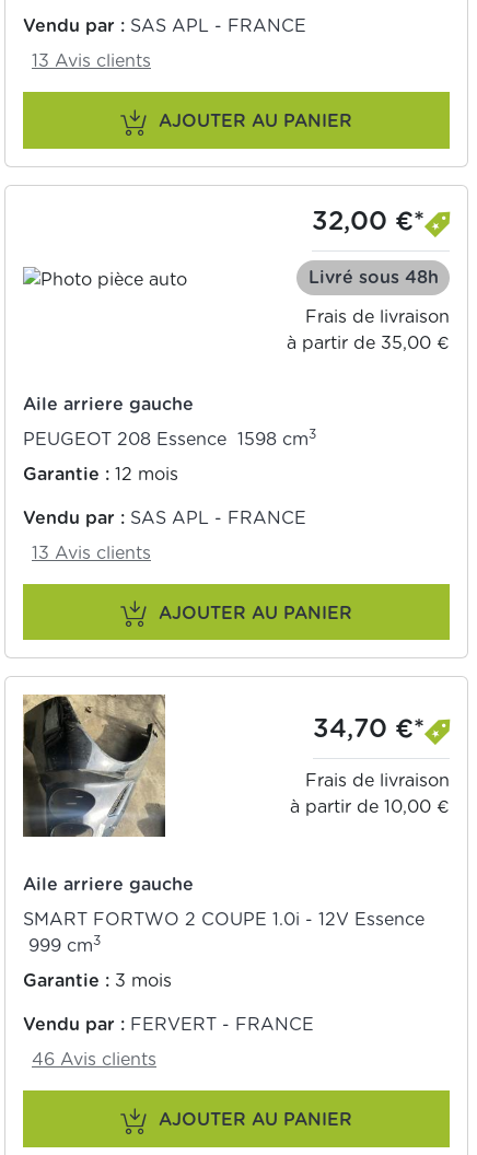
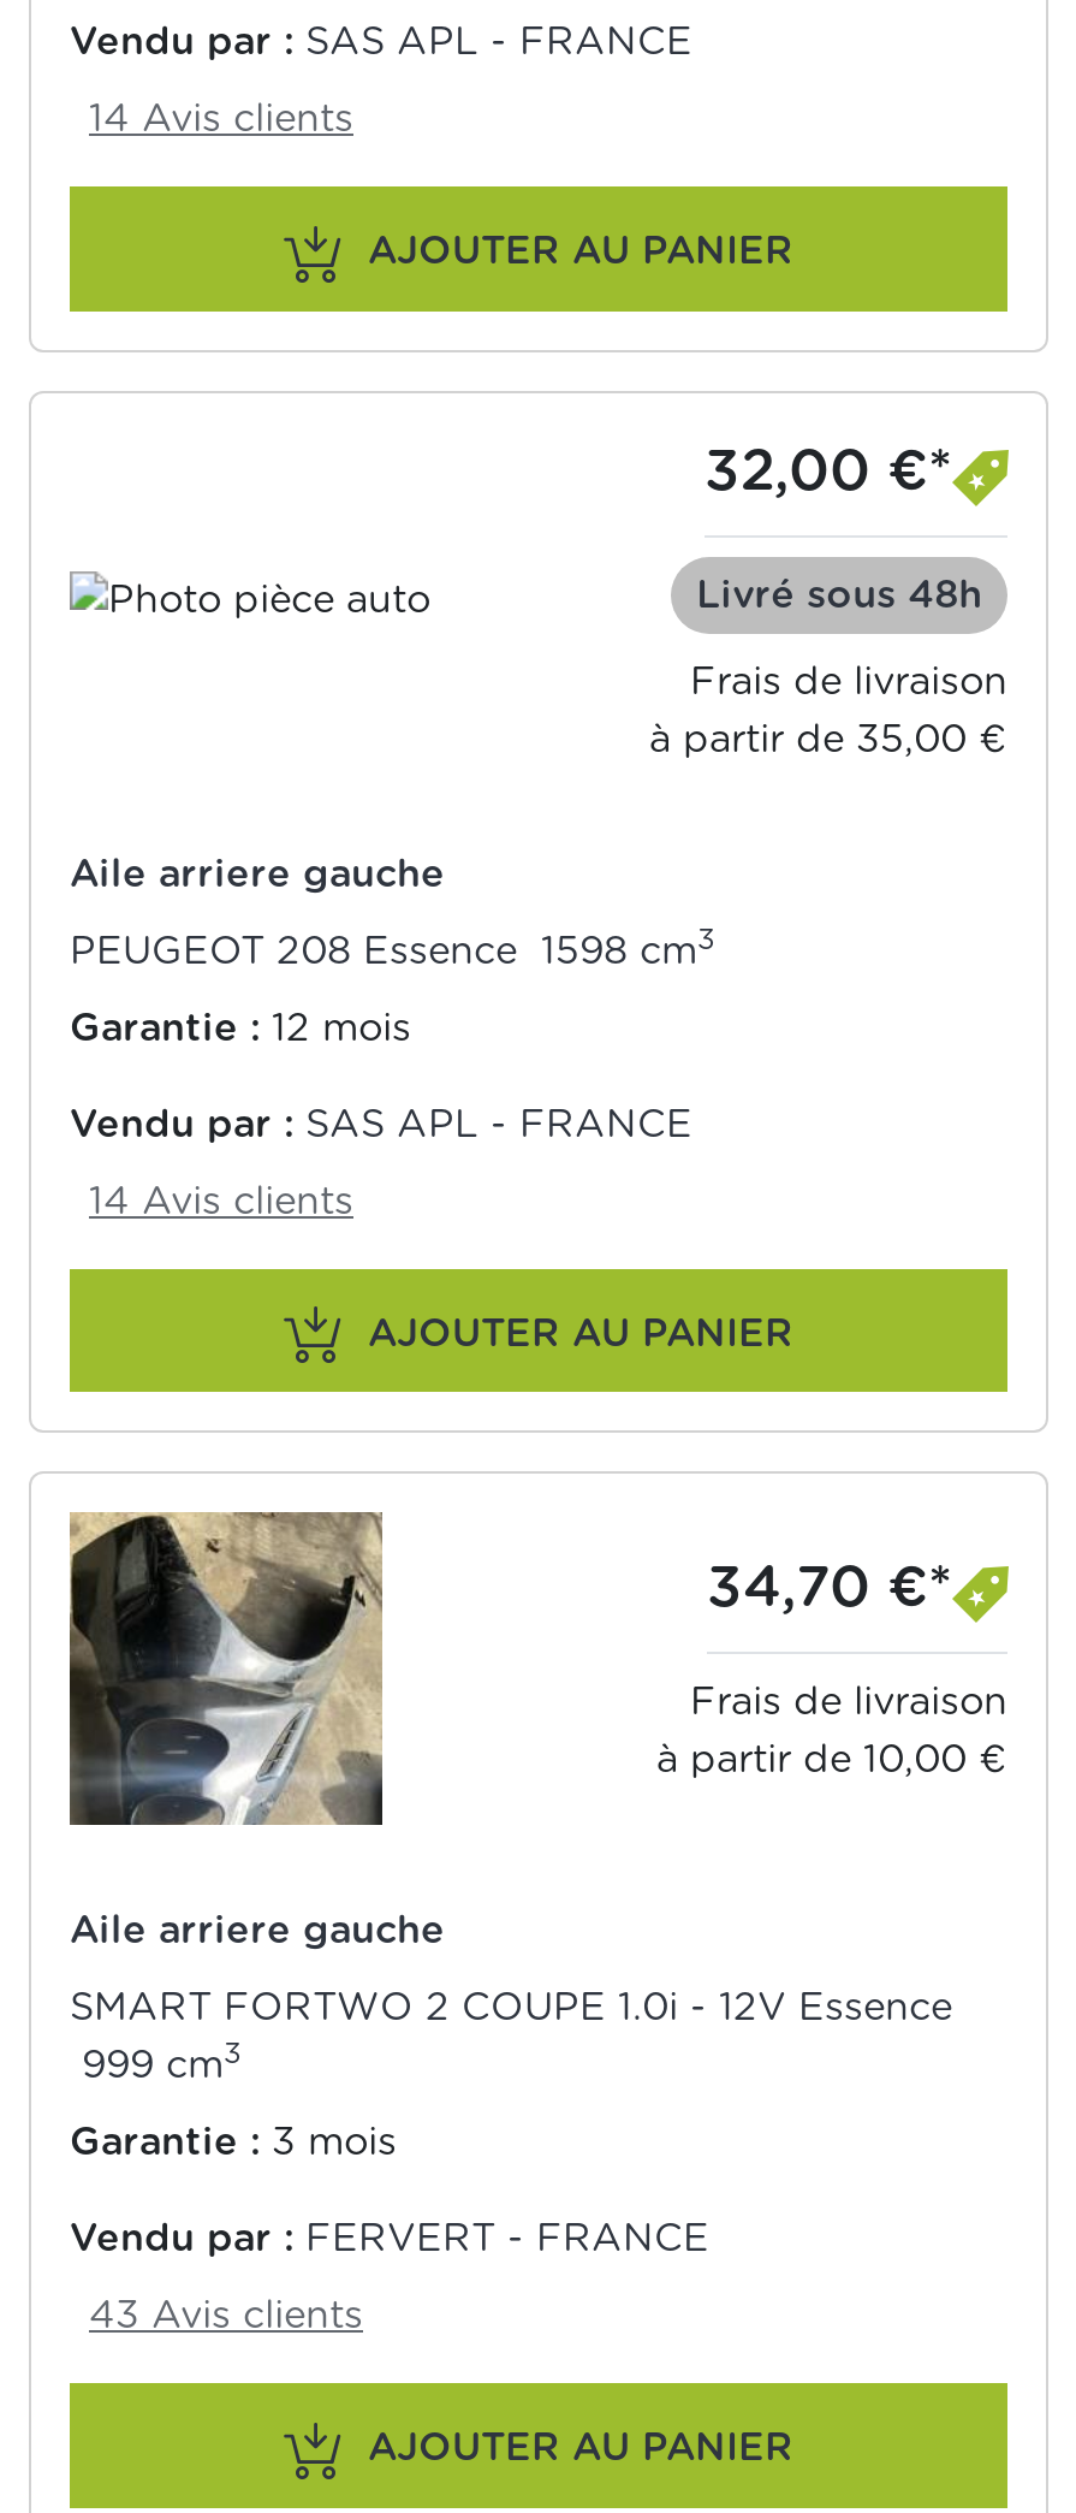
[32,53,151,70] 13 Avis clients -> [89,100,353,139] 14 Avis clients
[32,545,151,562] 13 Avis clients -> [89,1182,353,1221] 14 Avis clients
[32,1051,156,1069] 46 Avis clients -> [89,2297,363,2335] 43 Avis clients

